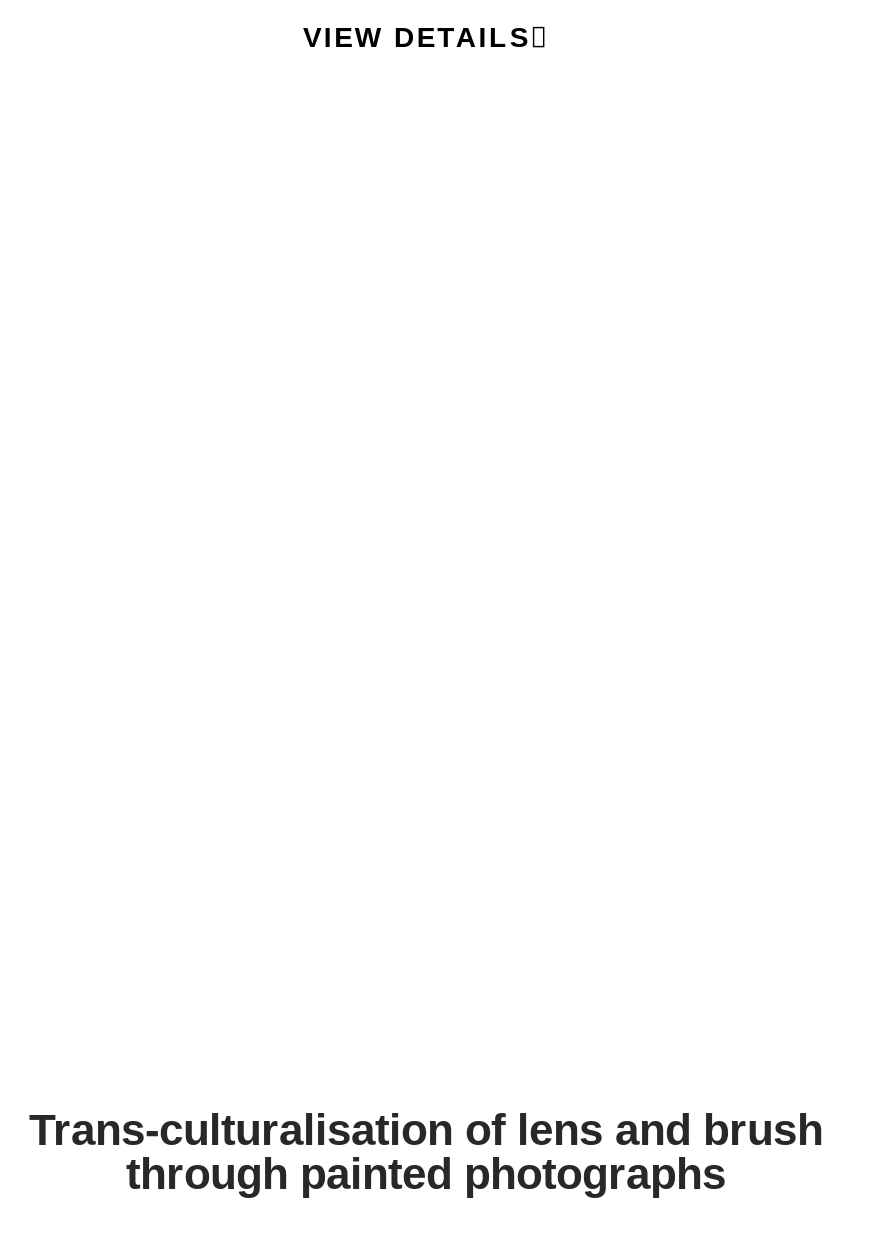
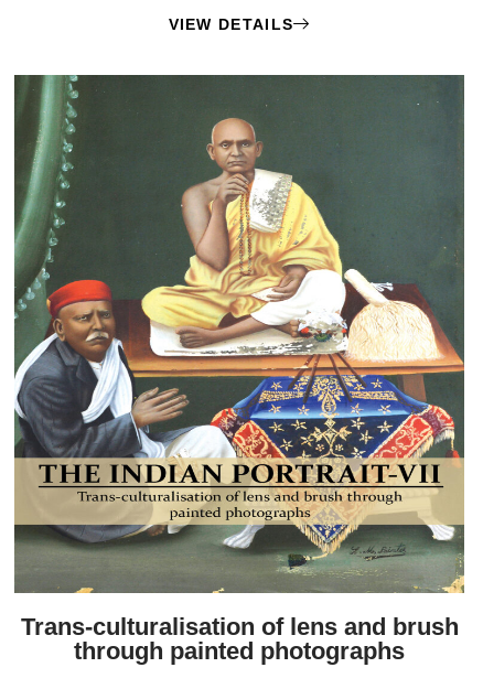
none -> [13,74,465,594] [image]

